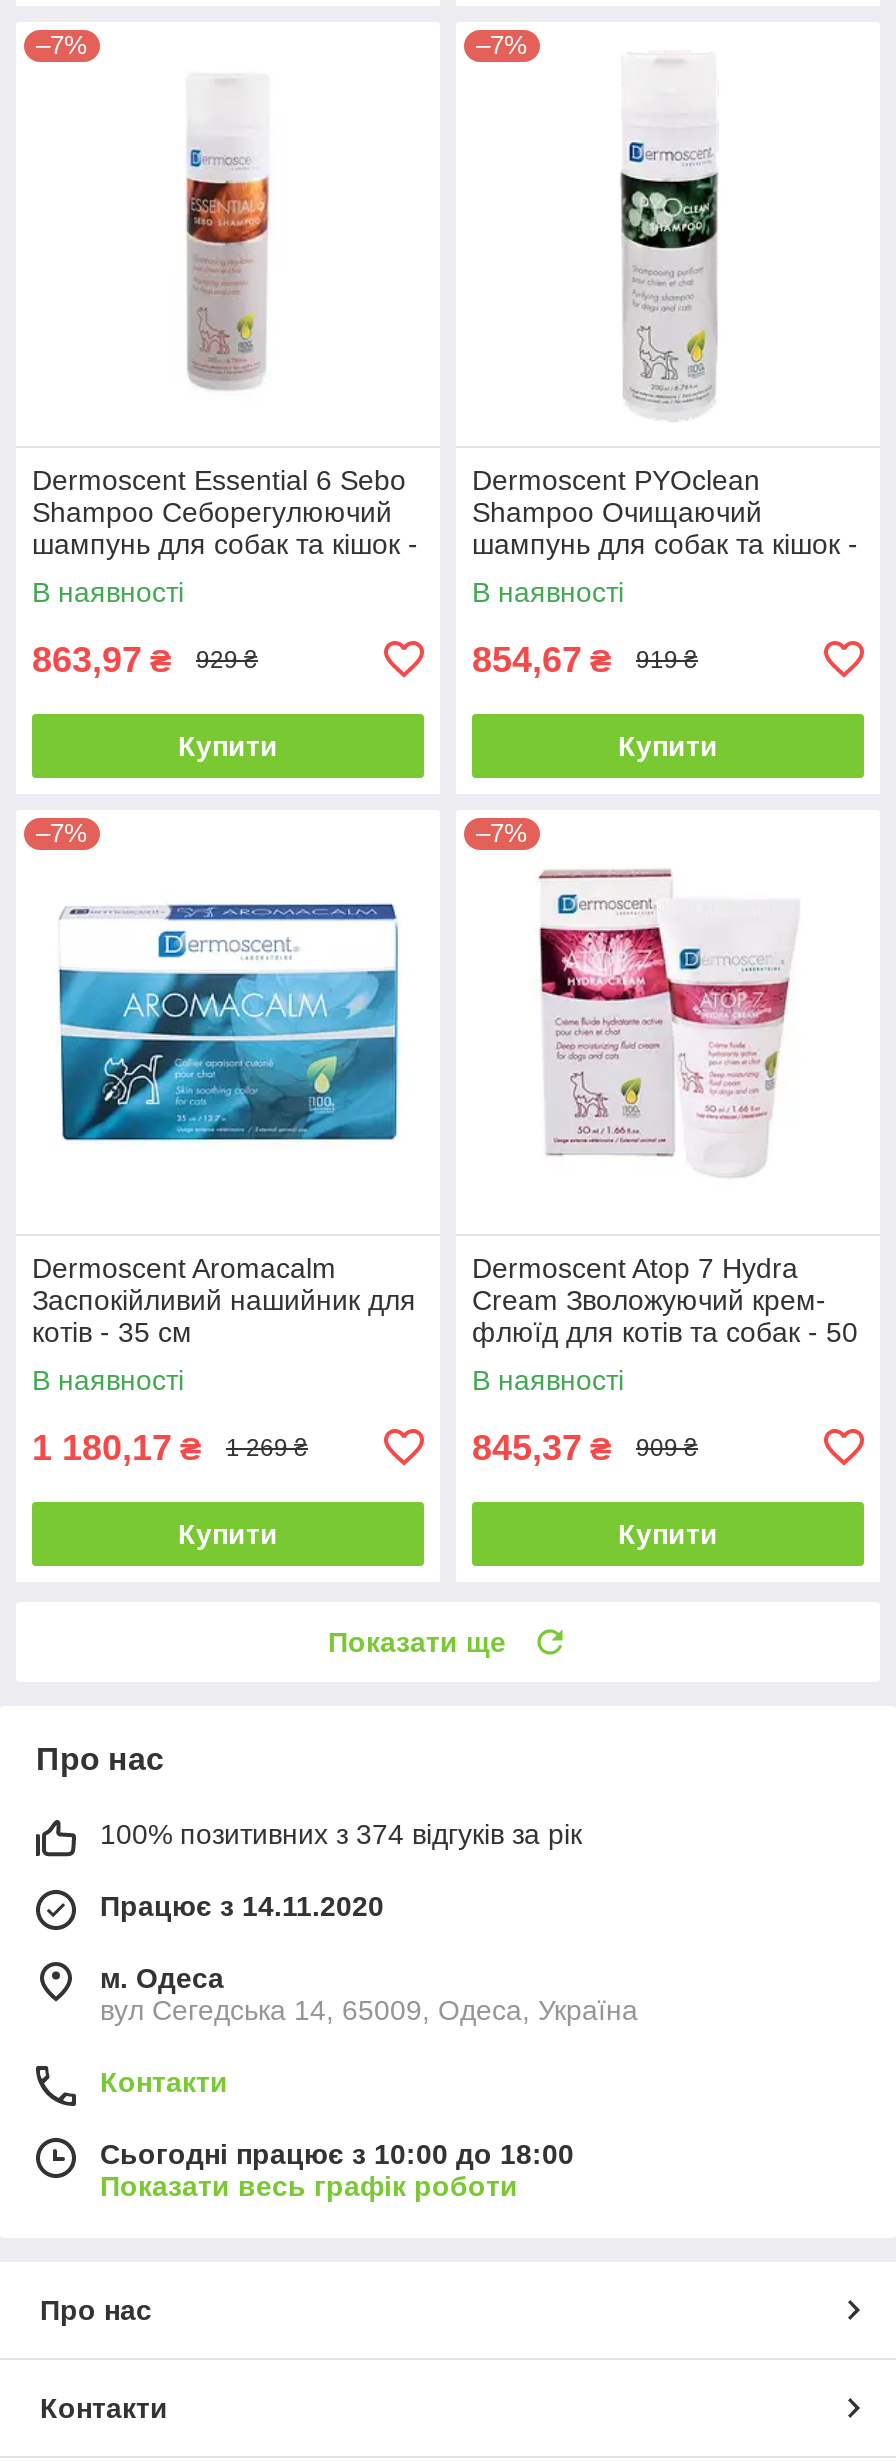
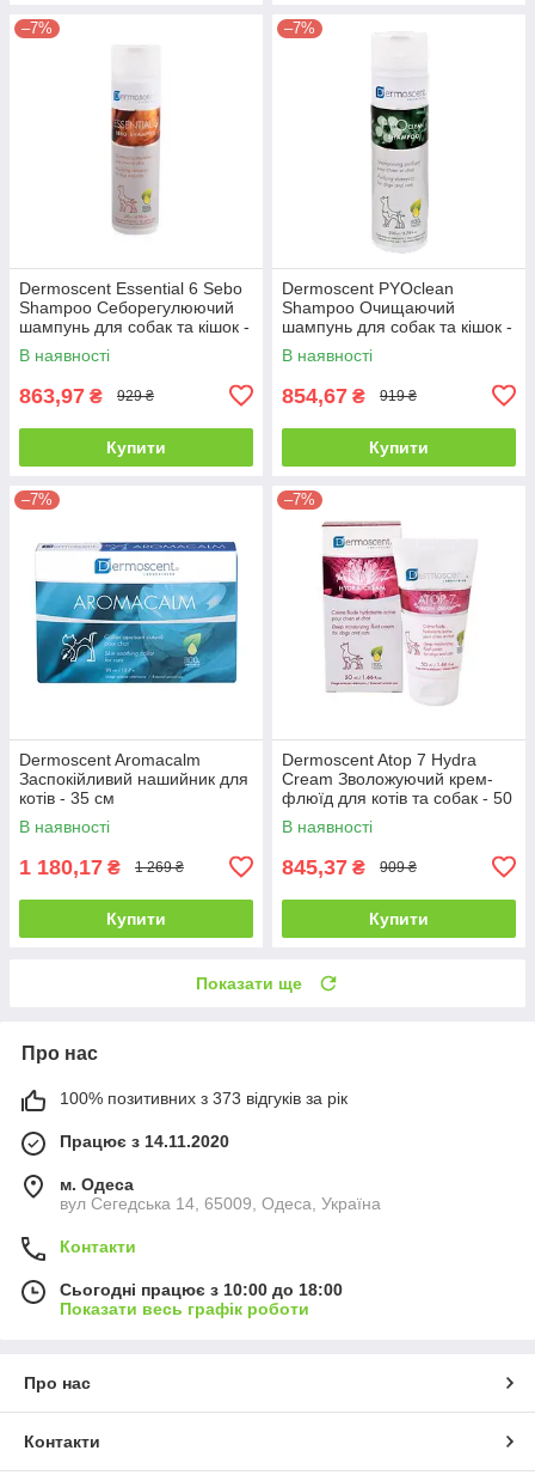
[100,1818,582,1850] 100% позитивних з 374 відгуків за рік -> [60,1088,348,1108] 100% позитивних з 373 відгуків за рік

